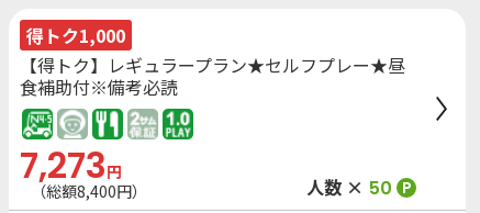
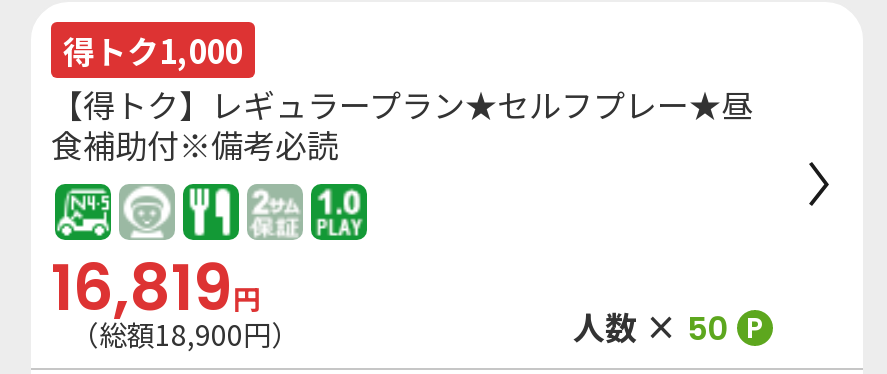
[20,140,122,190] 7,273円 -> [51,241,261,331] 16,819円
[31,180,147,202] （総額8,400円） -> [71,313,299,353] （総額18,900円）

